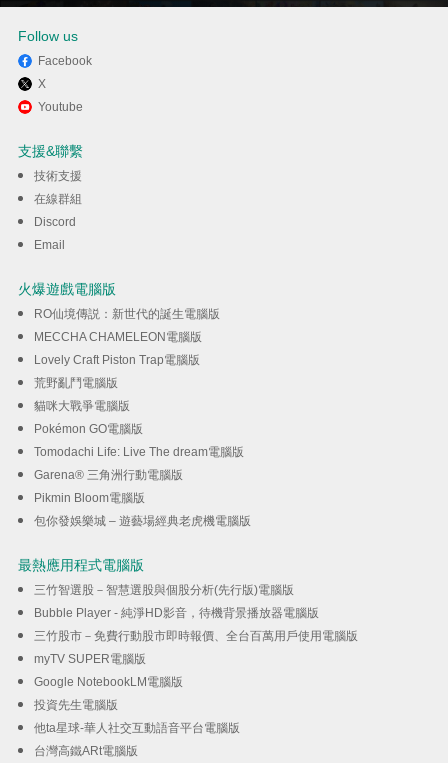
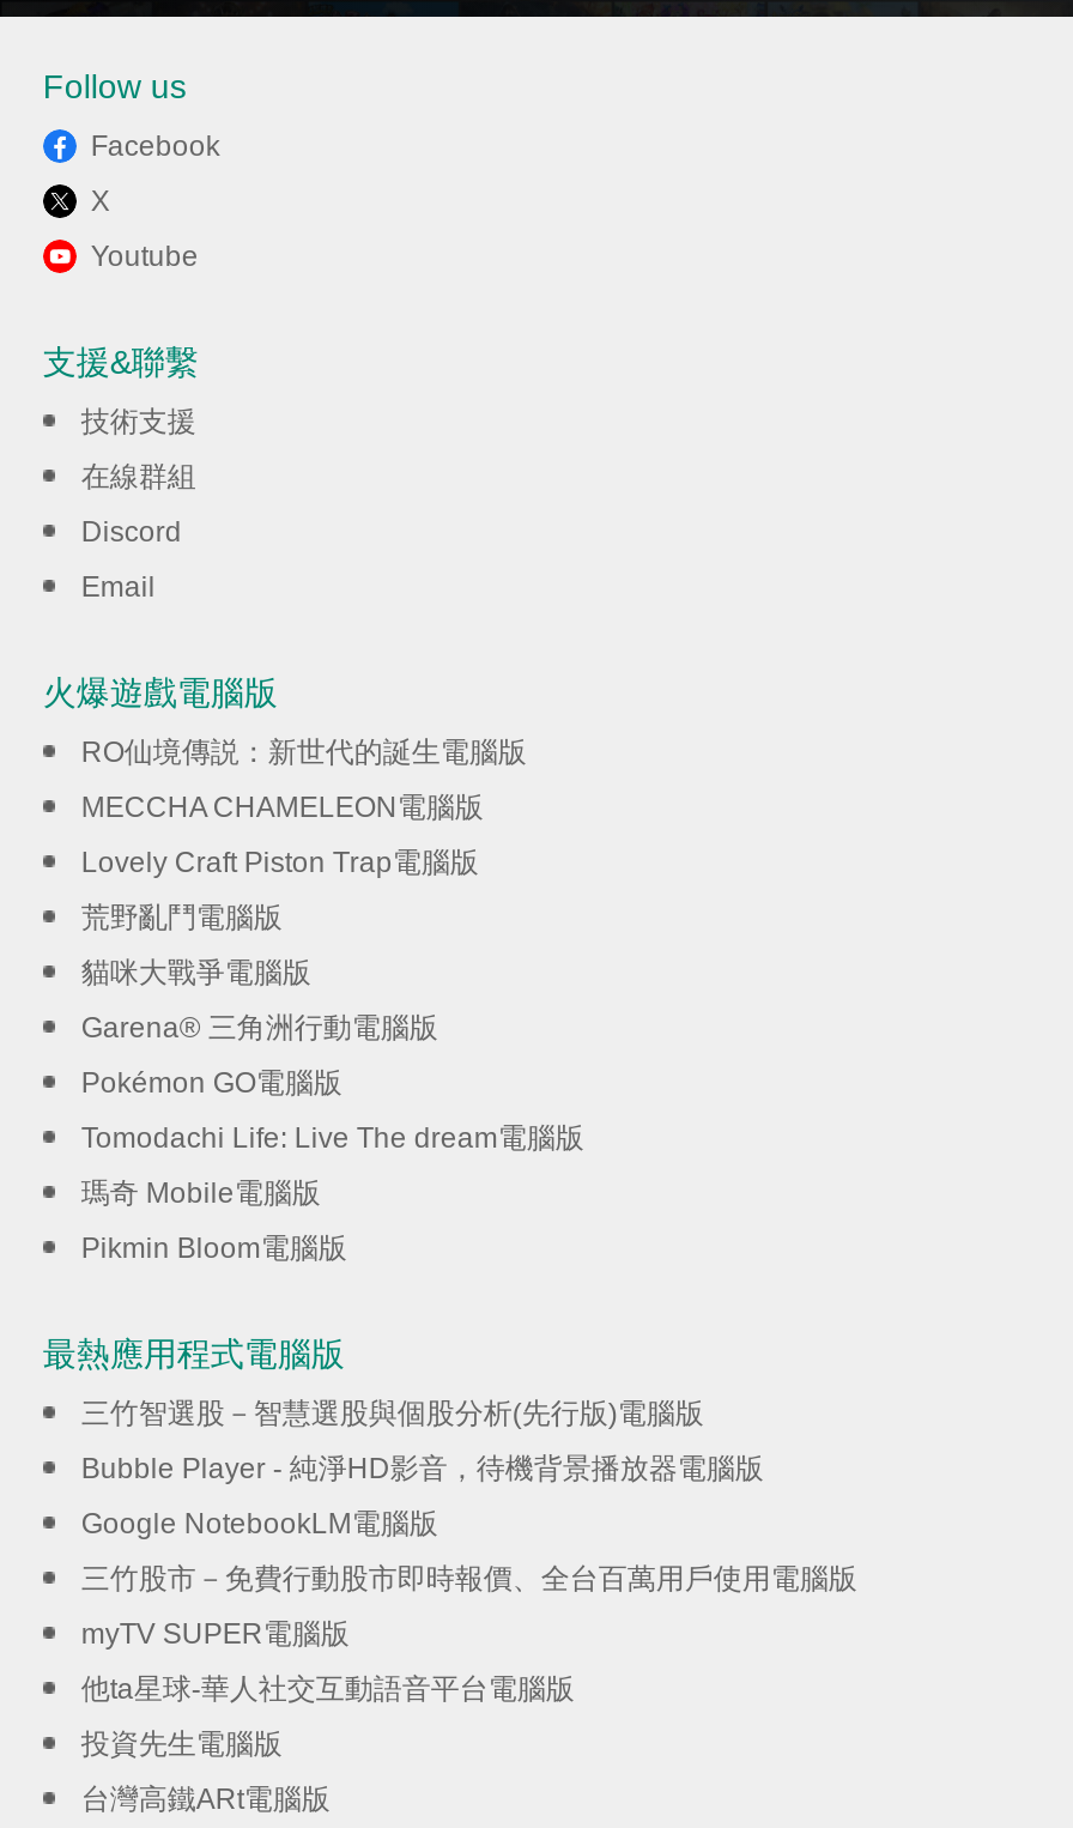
moved [34,422,244,459] -> [81,1067,584,1156]: Pokémon GO電腦版 | Tomodachi Life: Live The dream電腦版
none -> [81,1177,321,1211] 瑪奇 Mobile電腦版
moved [34,468,183,482] -> [81,1012,438,1046]: Garena® 三角洲行動電腦版
moved [34,491,145,505] -> [81,1232,347,1266]: Pikmin Bloom電腦版
[34,514,251,528] 包你發娛樂城 – 遊藝場經典老虎機電腦版 -> none
moved [34,629,358,666] -> [81,1563,857,1652]: 三竹股市－免費行動股市即時報價、全台百萬用戶使用電腦版 | myTV SUPER電腦版
moved [34,675,183,689] -> [81,1508,438,1541]: Google NotebookLM電腦版
moved [34,698,118,712] -> [81,1728,282,1762]: 投資先生電腦版
moved [34,721,240,735] -> [81,1673,575,1707]: 他ta星球-華人社交互動語音平台電腦版

